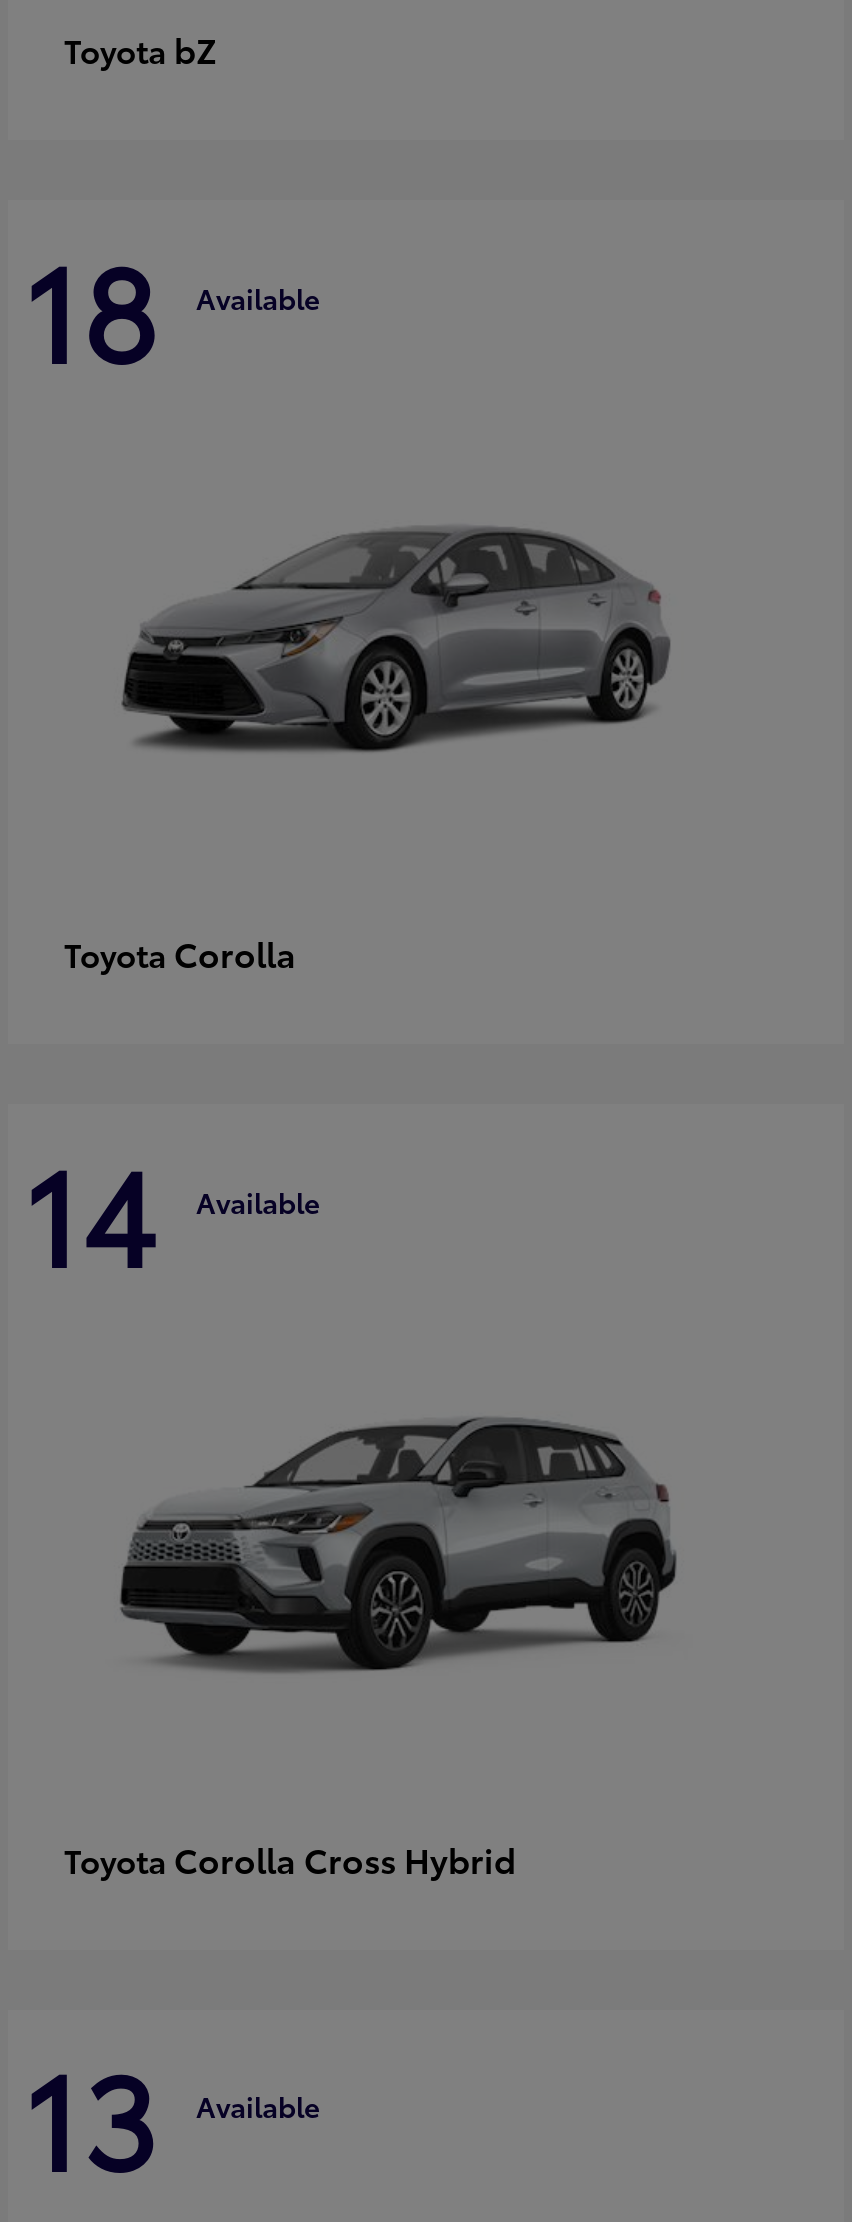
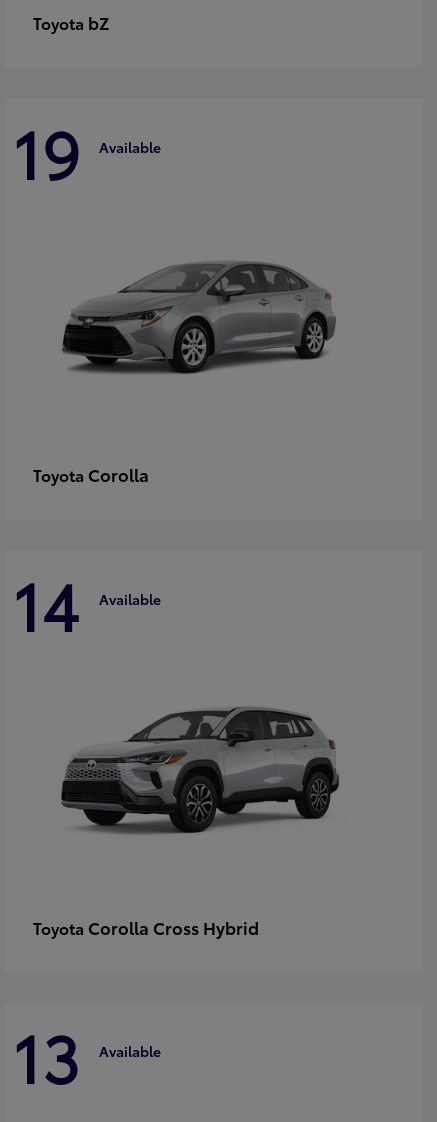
[24,213,320,397] 18 Available -> [13,105,161,197] 19 Available

